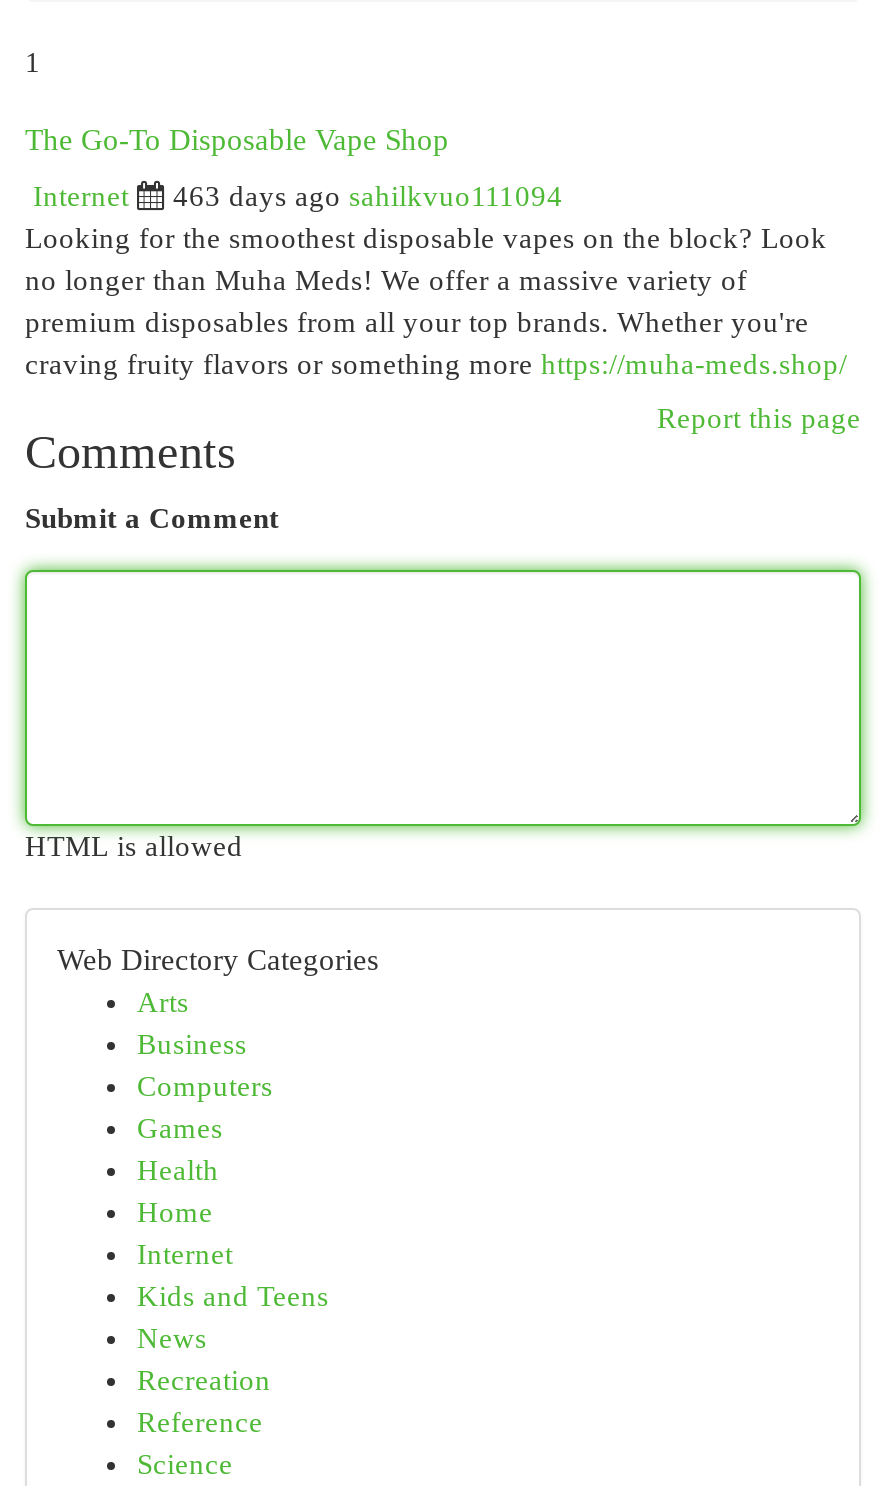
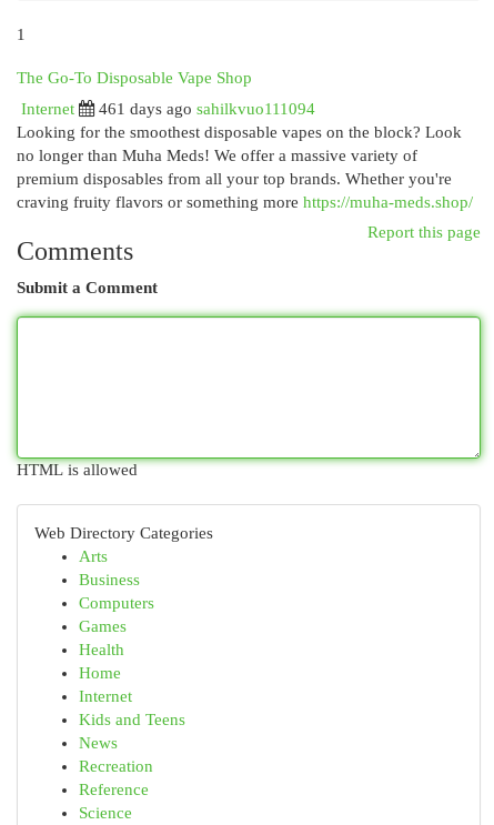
[173,180,563,212] 463 days ago sahilkvuo111094 -> [99,100,315,118] 461 days ago sahilkvuo111094

